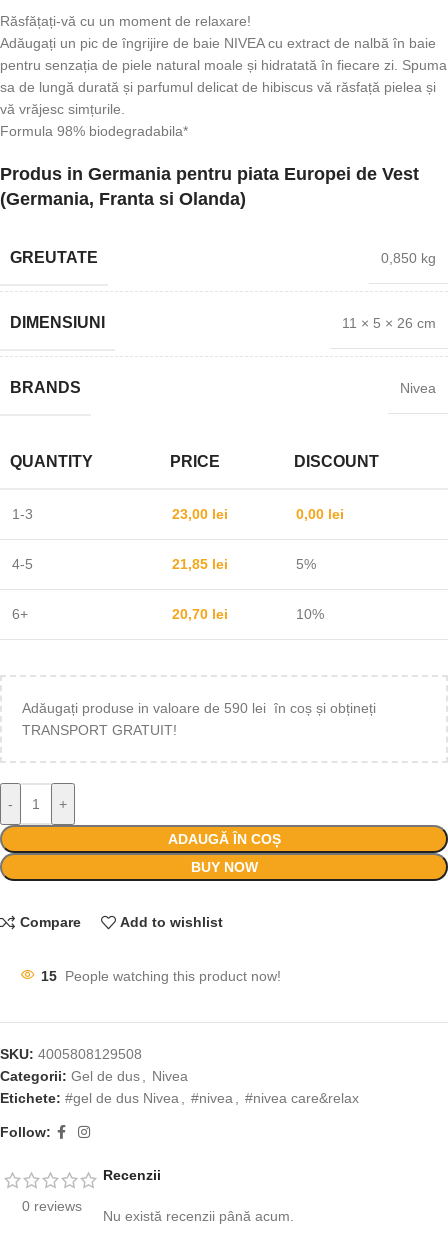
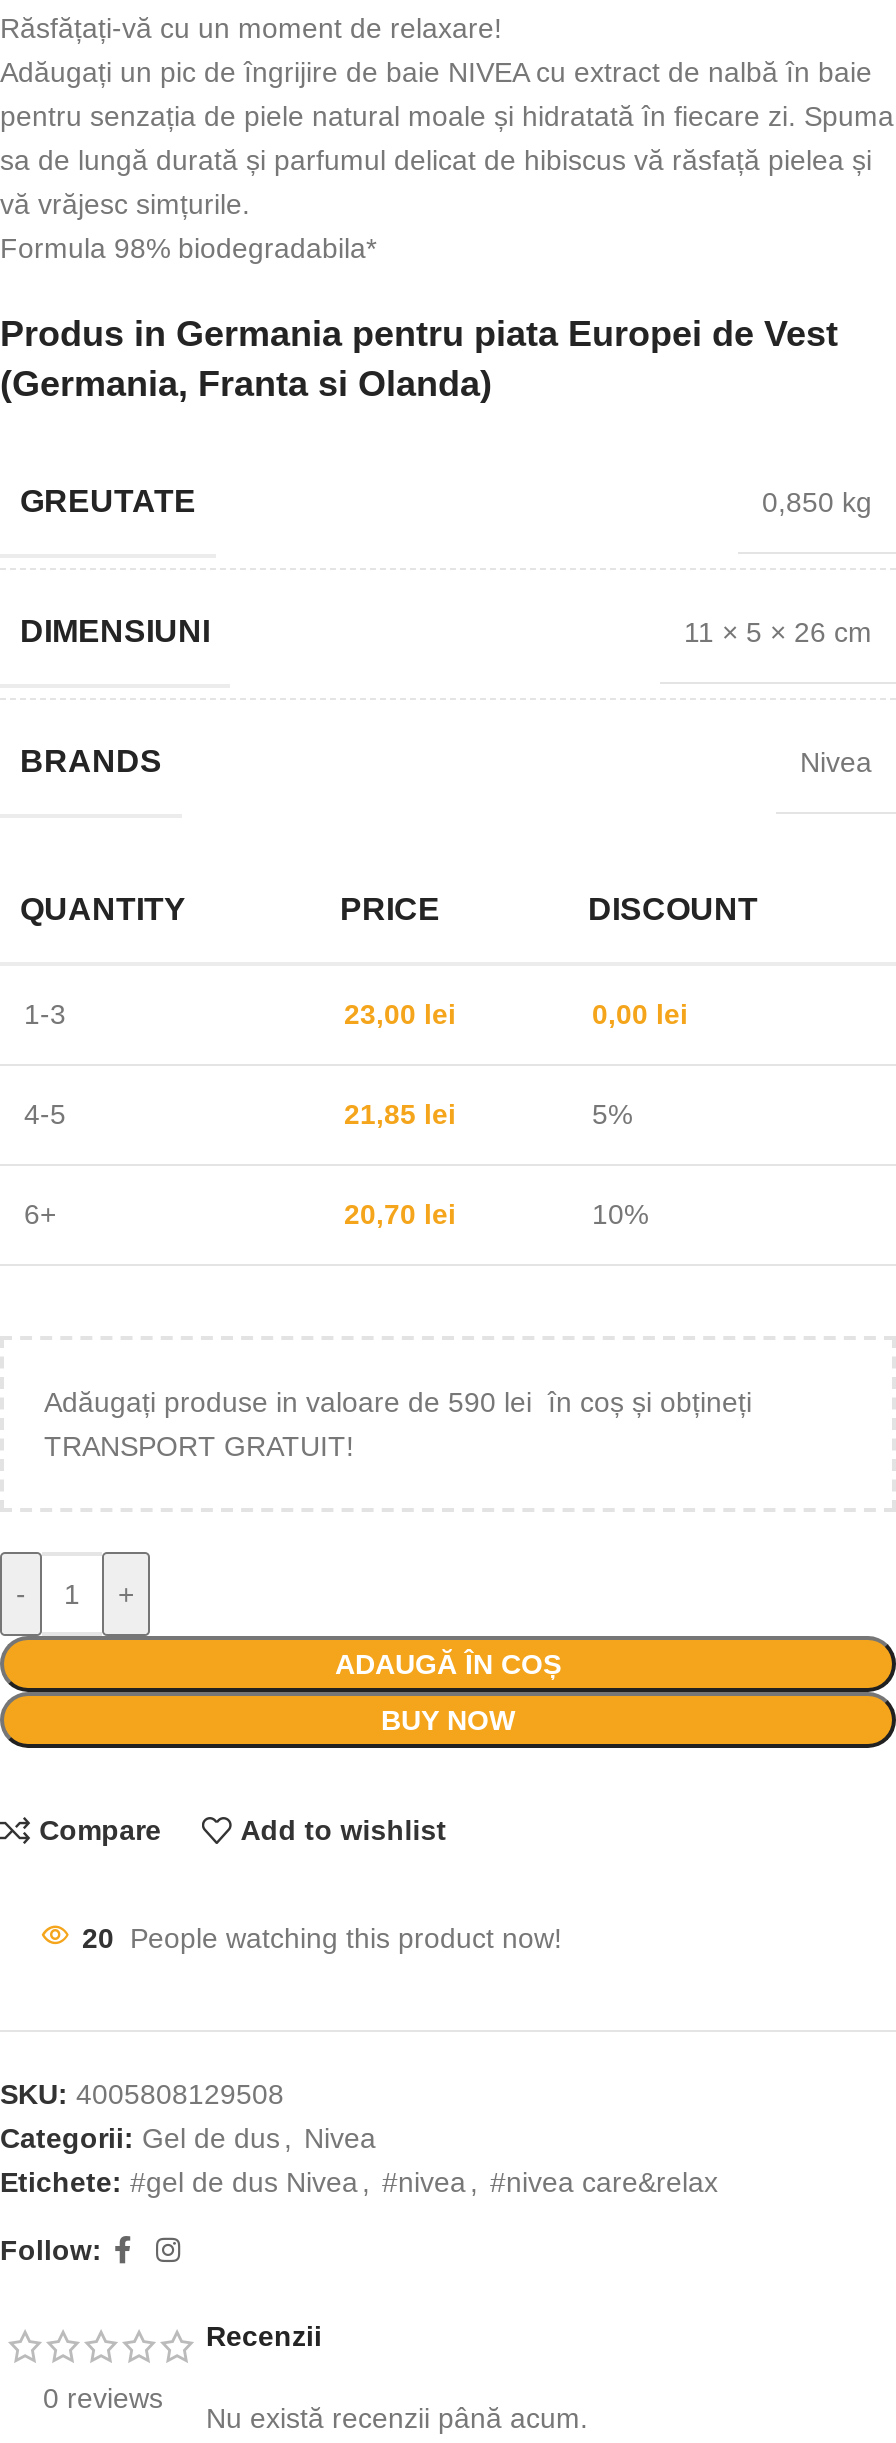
[41,968,281,984] 15 People watching this product now! -> [82,1922,562,1954] 20 People watching this product now!

